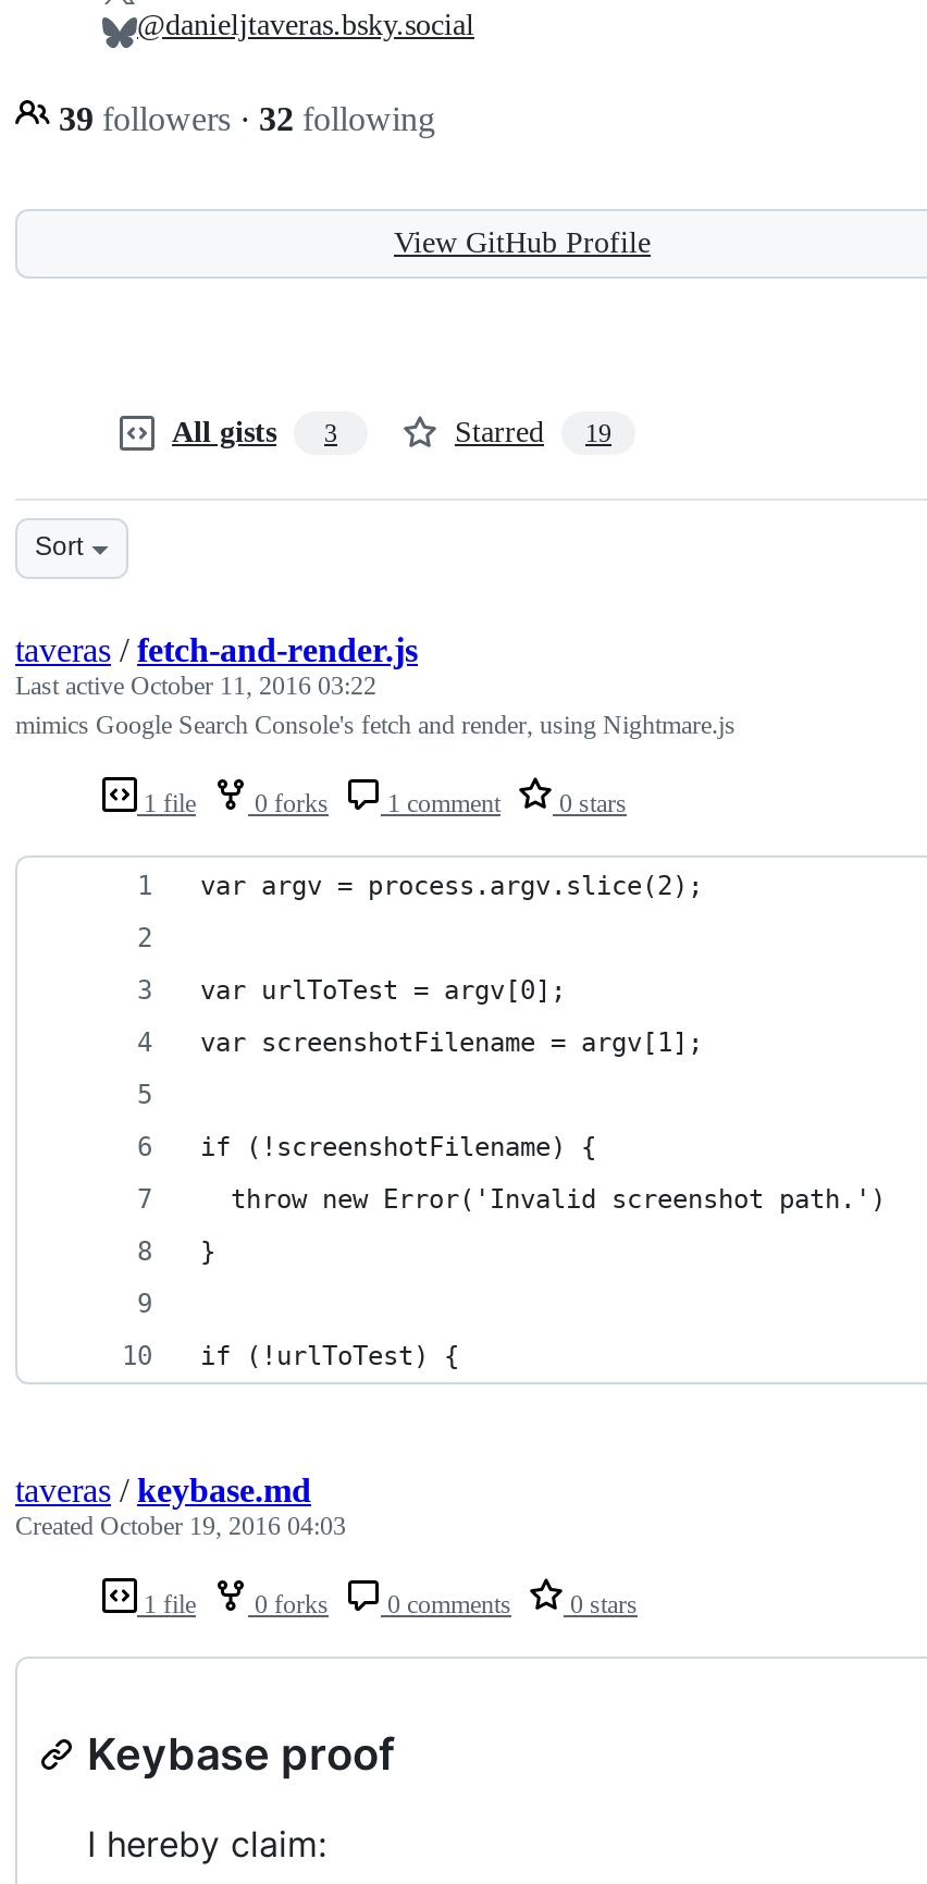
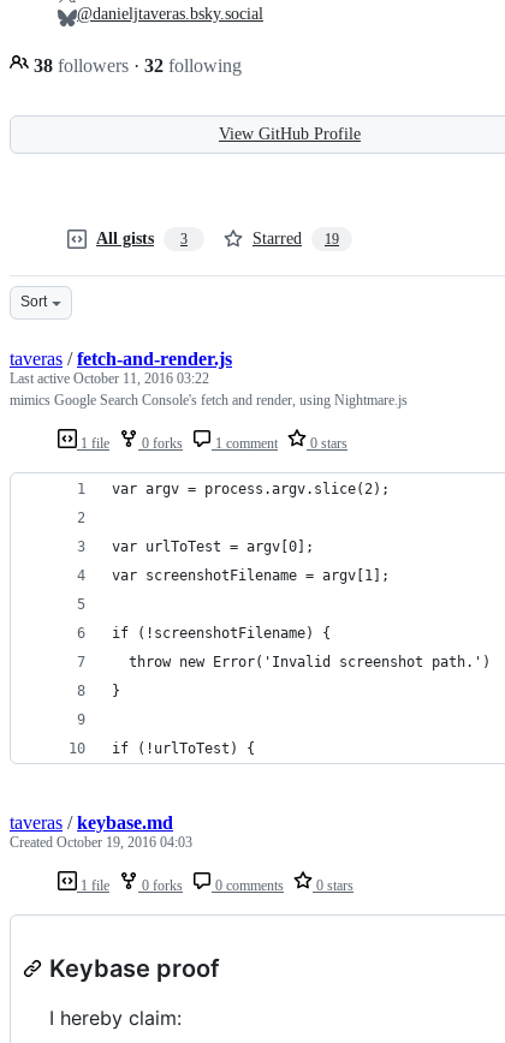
[59,100,435,137] 39 followers · 32 following -> [34,55,242,76] 38 followers · 32 following

